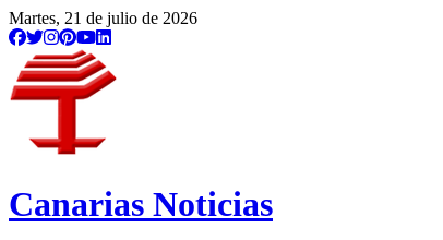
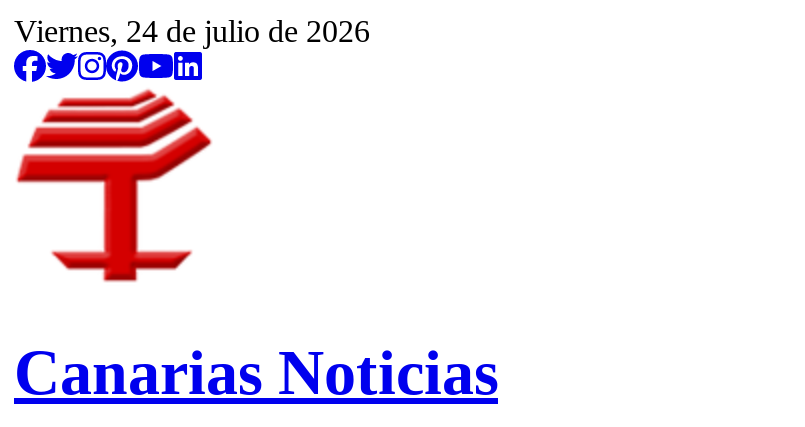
[9,9,197,27] Martes, 21 de julio de 2026 -> [14,14,370,48] Viernes, 24 de julio de 2026

